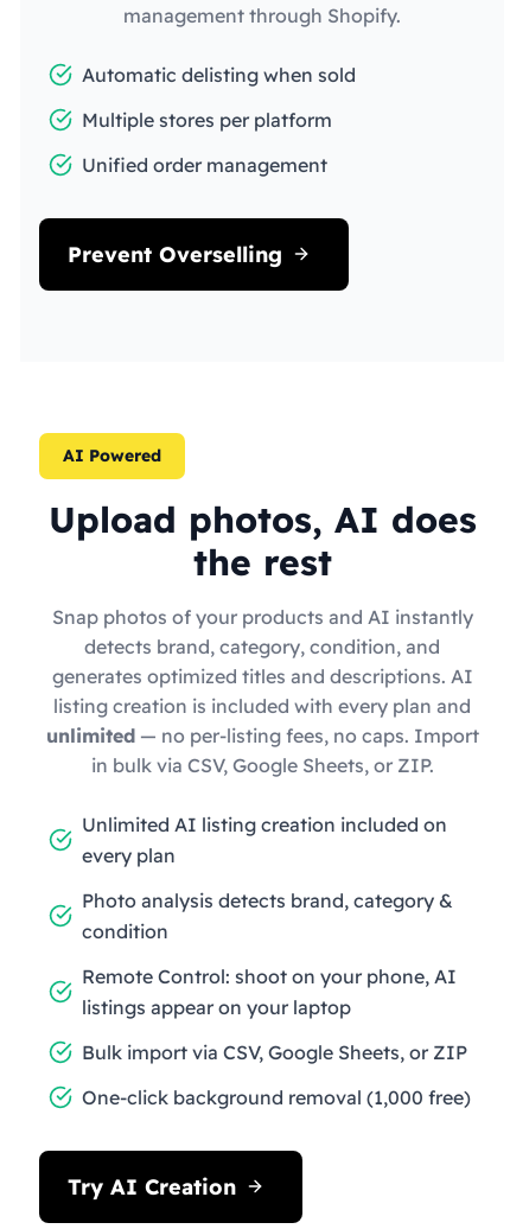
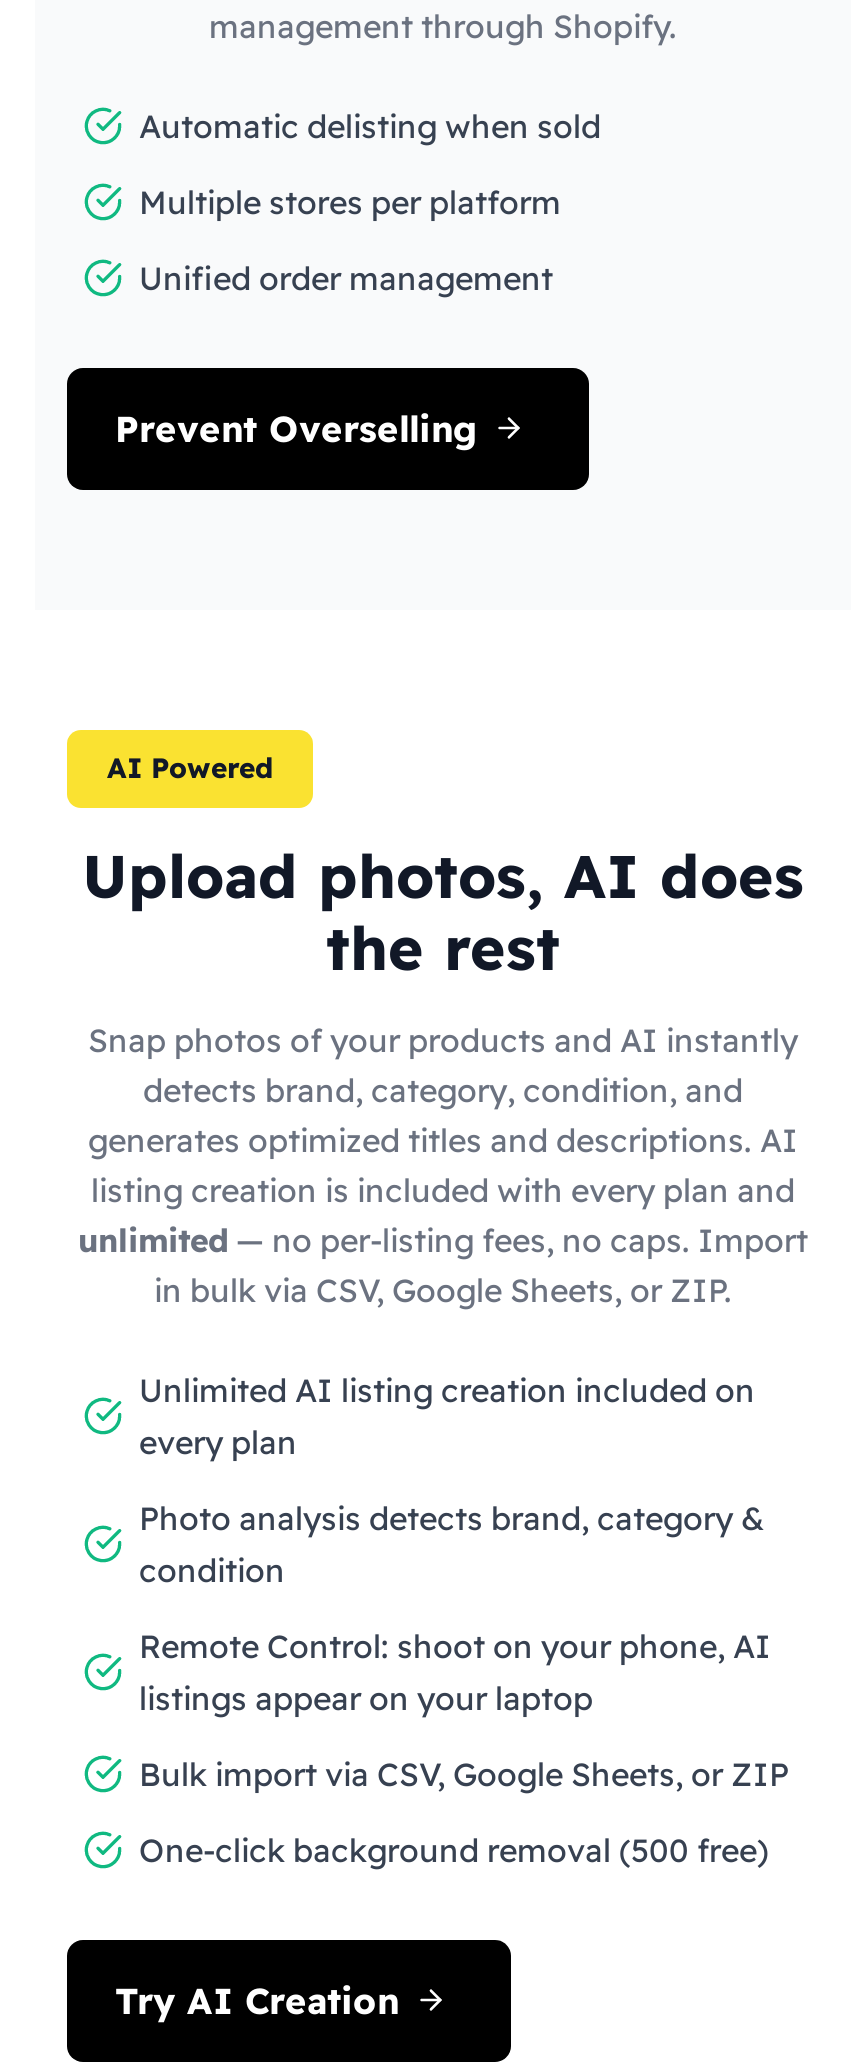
[82,1085,471,1109] One-click background removal (1,000 free) -> [139,1830,769,1870] One-click background removal (500 free)

